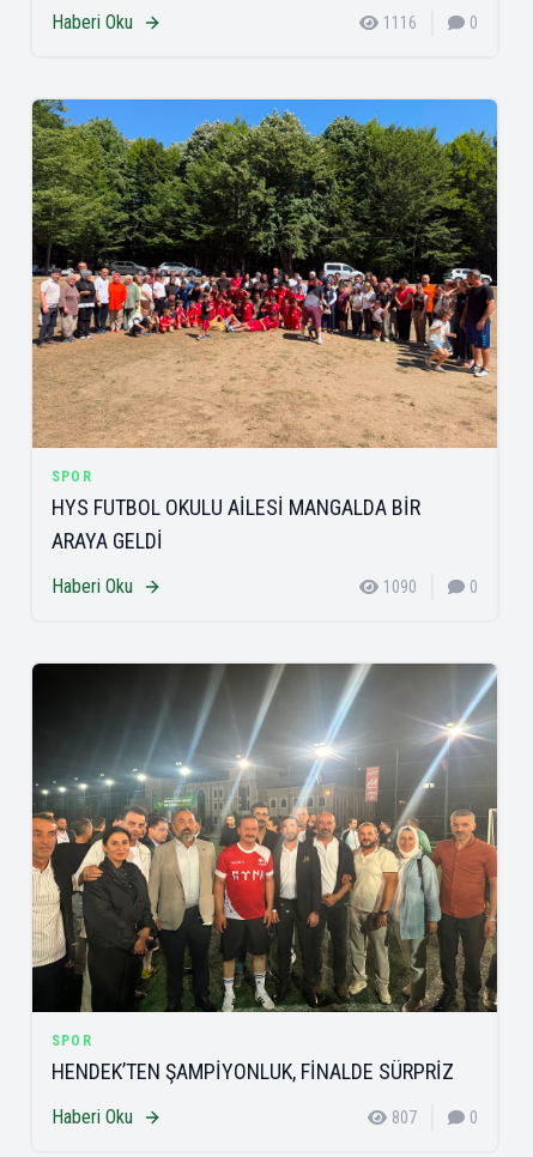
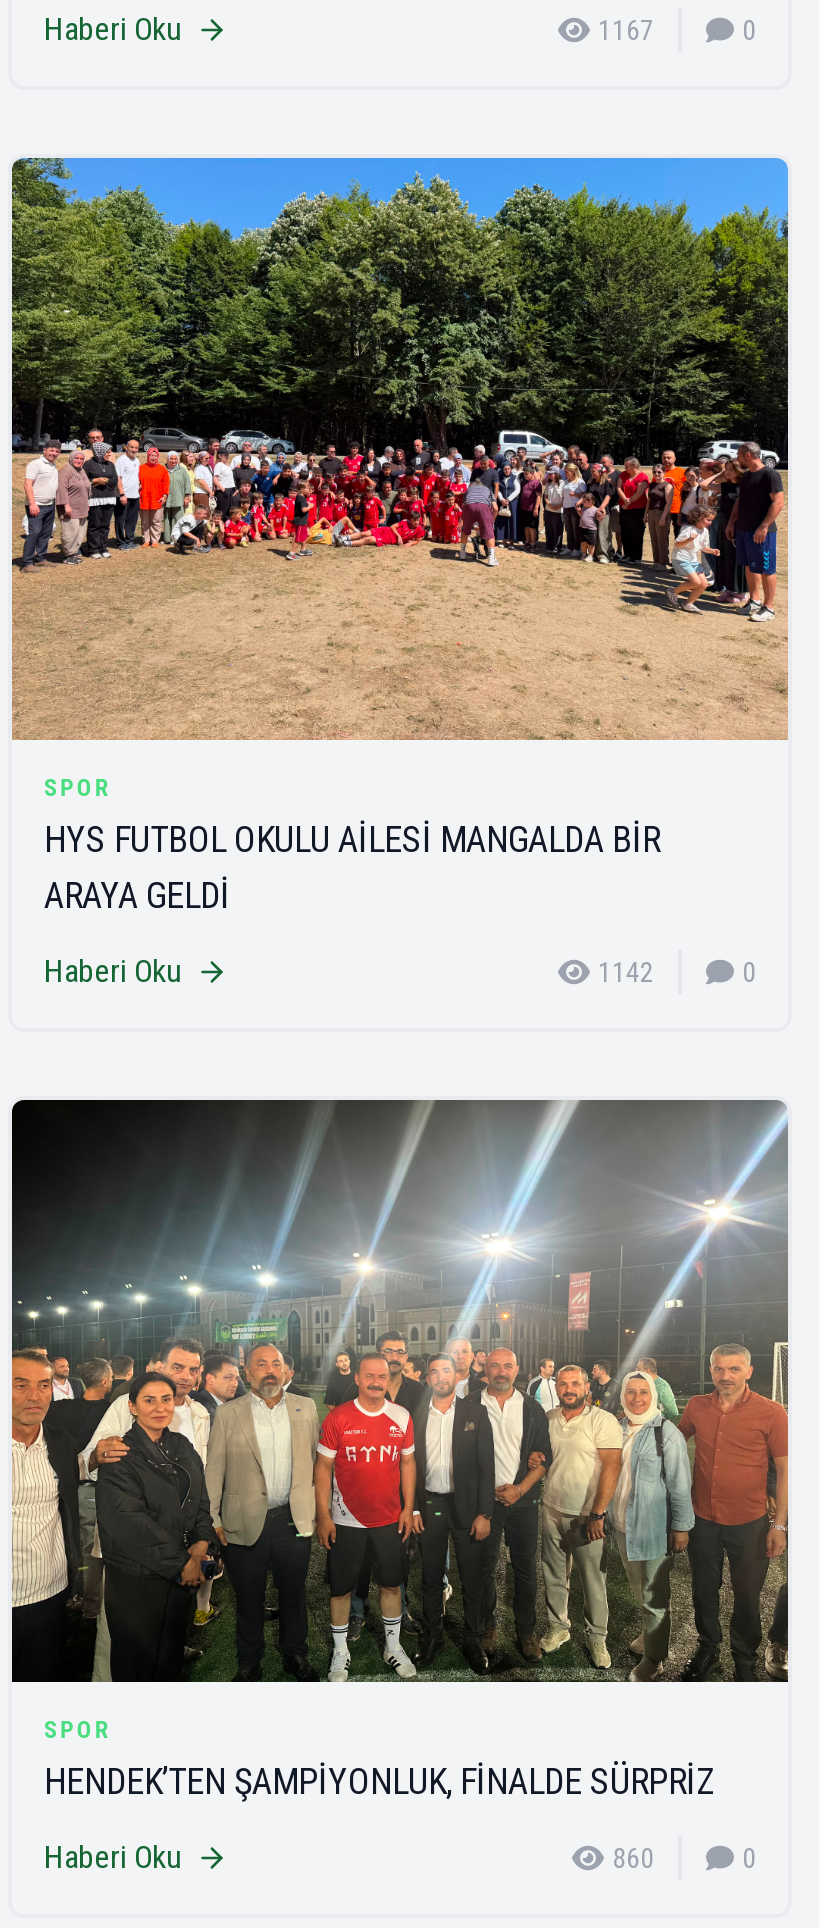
[383,13,417,32] 1116 -> [598,14,654,46] 1167
[383,577,417,596] 1090 -> [598,956,654,988] 1142
[392,1108,417,1127] 807 -> [612,1842,654,1874] 860

